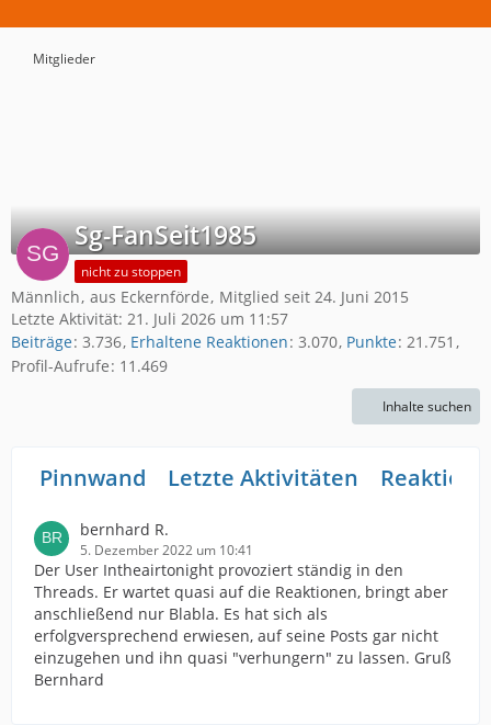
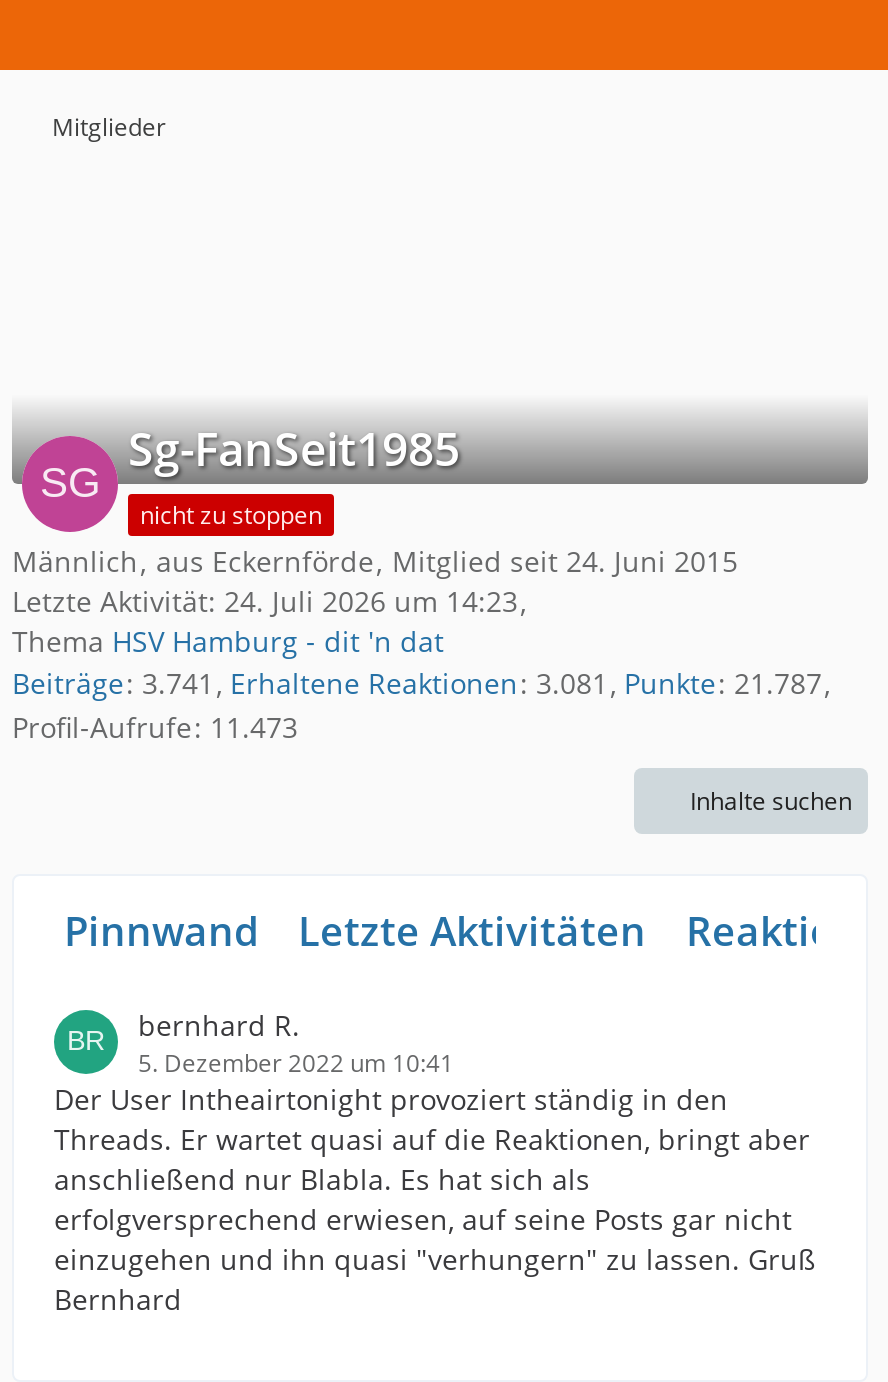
[11,308,455,376] Letzte Aktivität: 21. Juli 2026 um 11:57 | Beiträge 3.736 Erhaltene Reaktionen 3.070 Punkte 21.751 | Profil-Aufrufe 11.469 -> [12,582,822,745] Letzte Aktivität: 24. Juli 2026 um 14:23 | Thema HSV Hamburg - dit 'n dat | Beiträge 3.741 Erhaltene Reaktionen 3.081 Punkte 21.787 | Profil-Aufrufe 11.473

